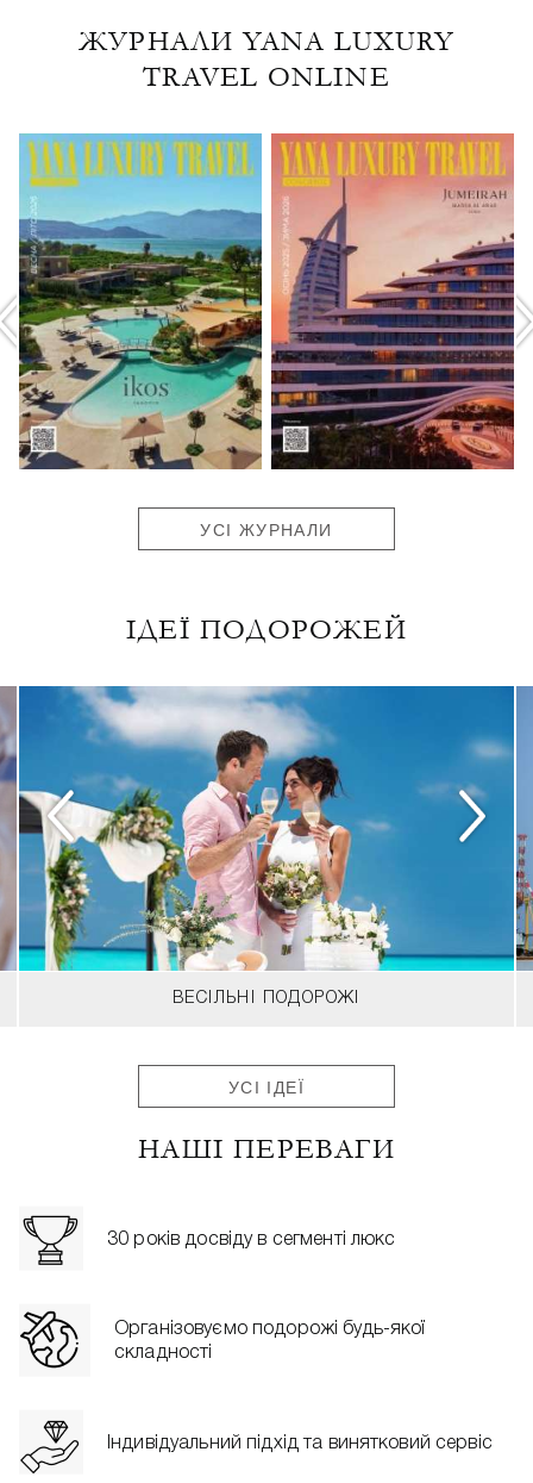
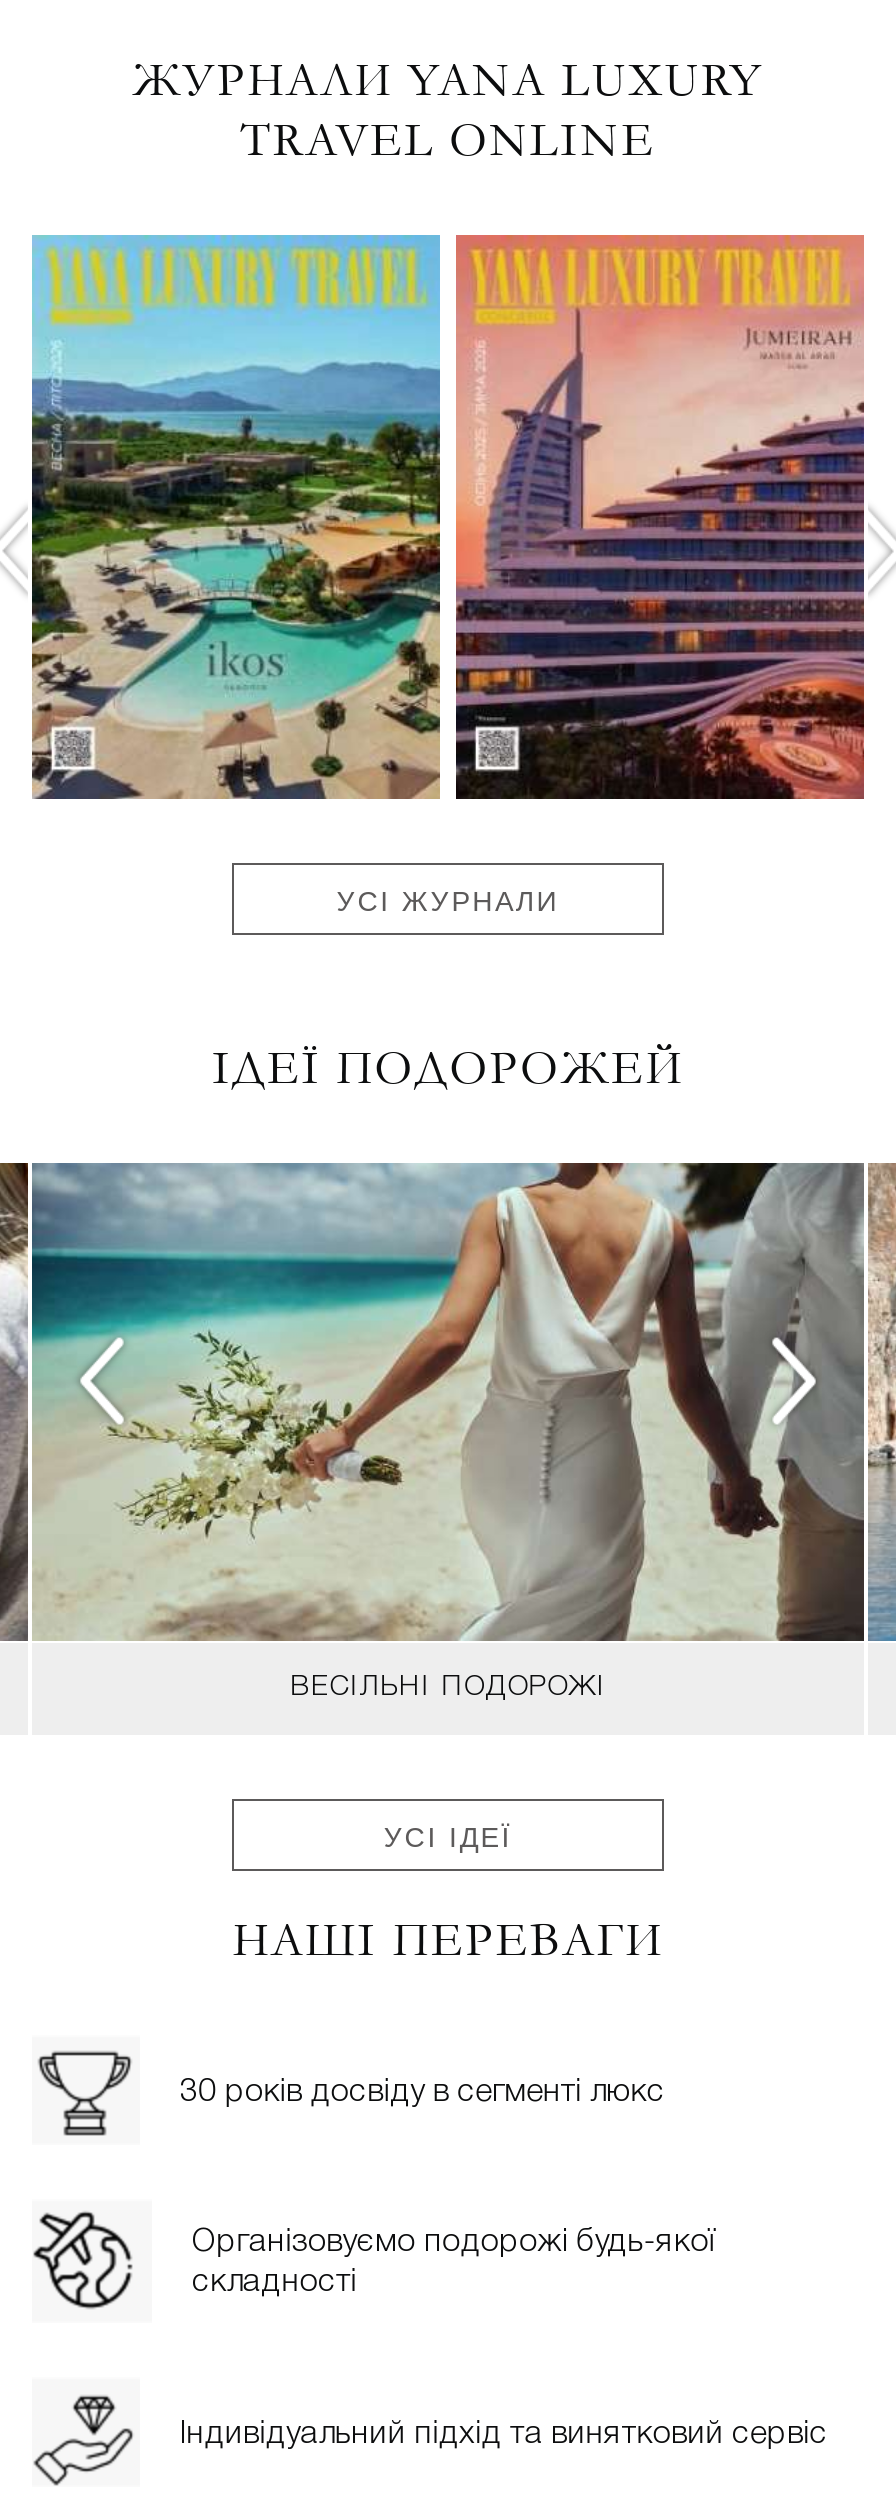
[4,685,529,972] [image] -> [6,1161,890,1643] [image]

